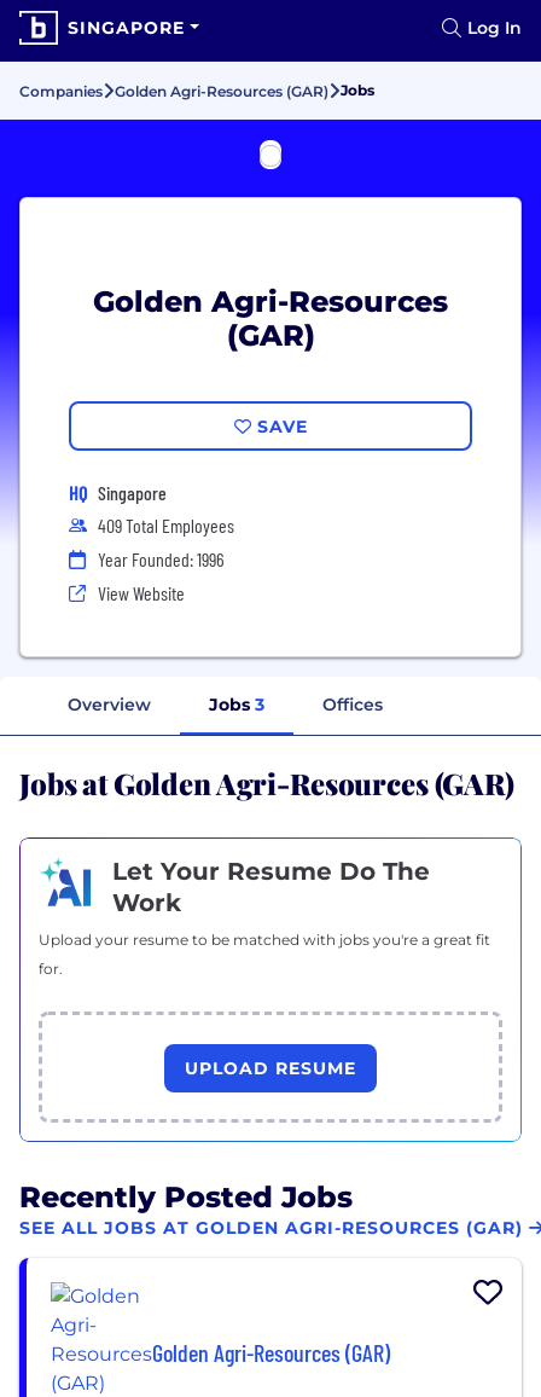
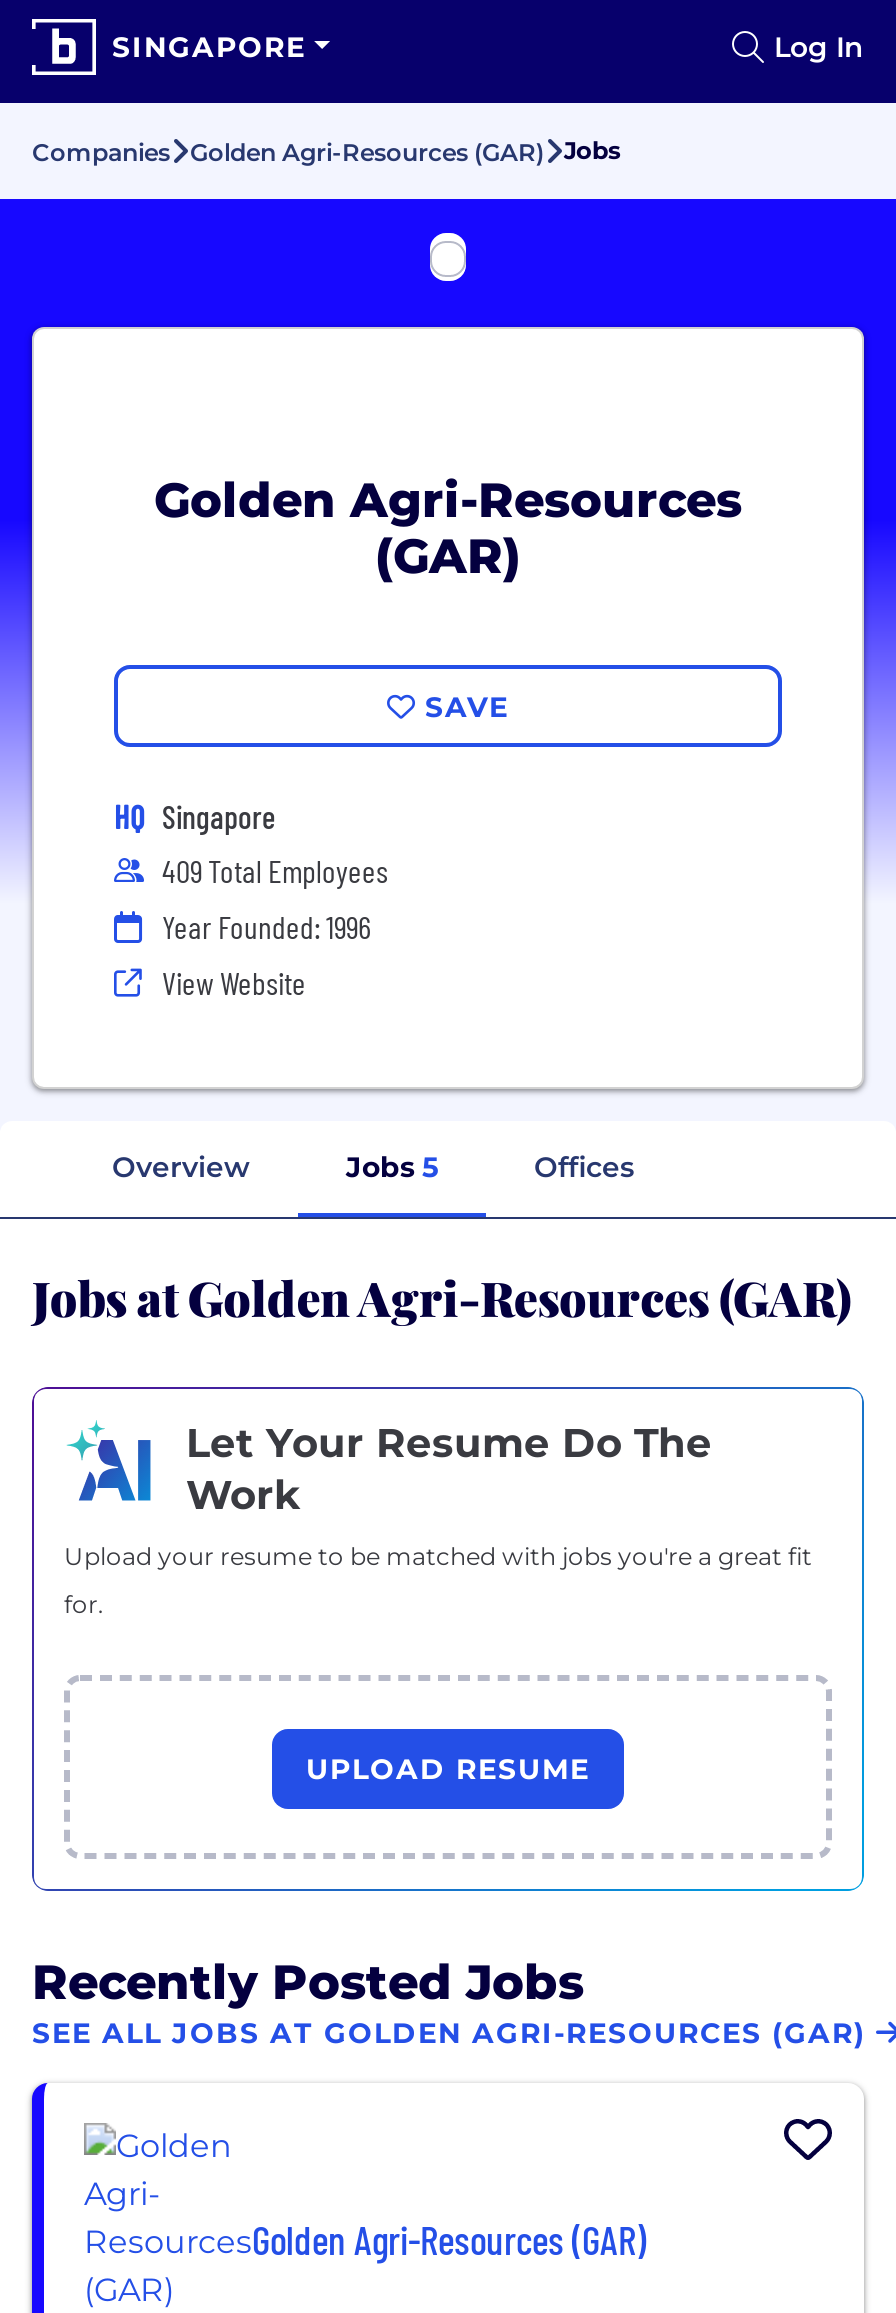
[209,694,264,715] Jobs 3 -> [346,1149,438,1185] Jobs 5

